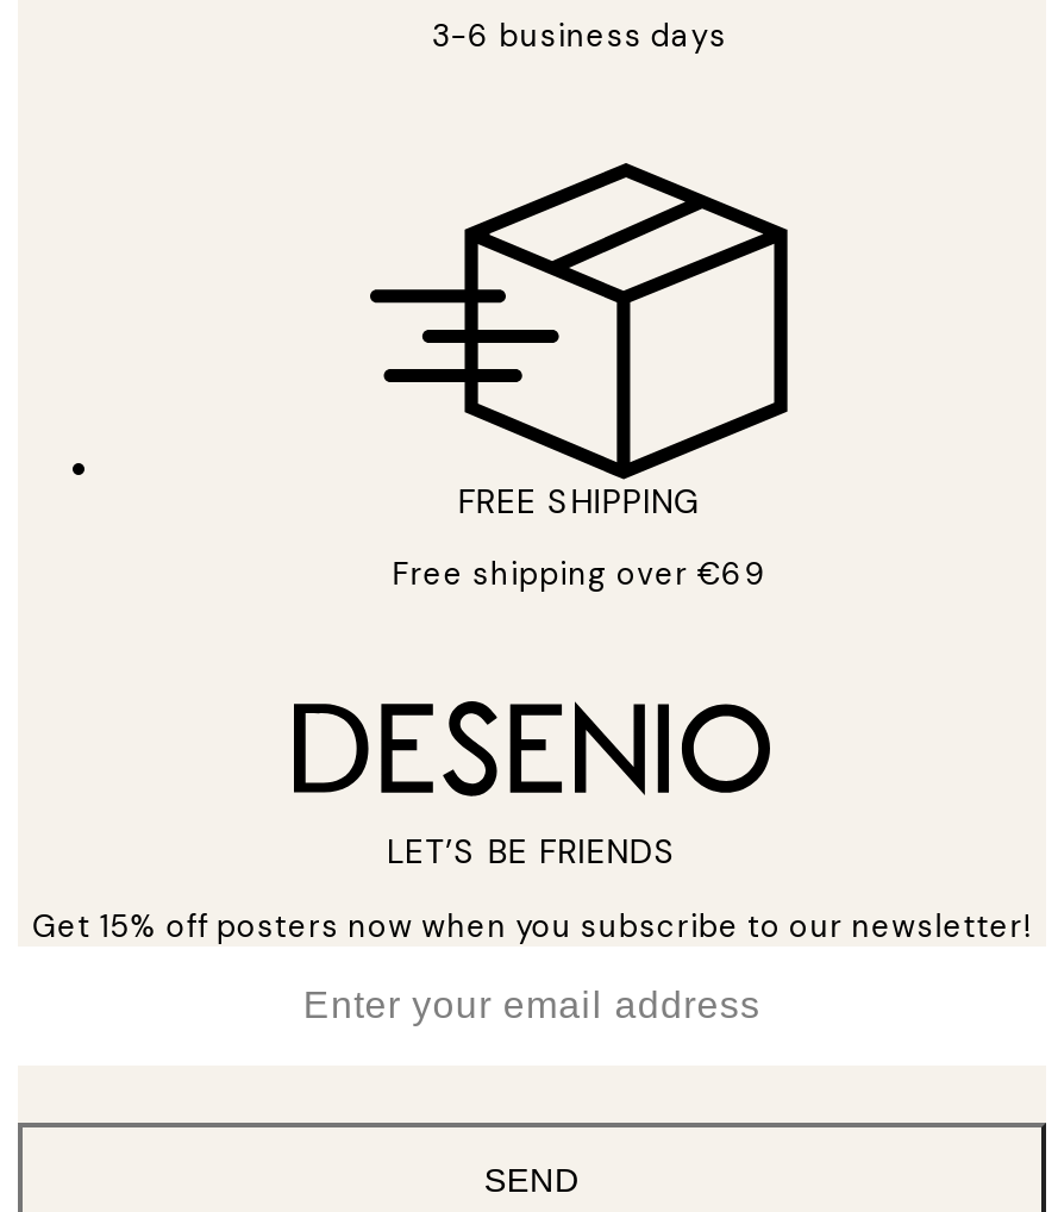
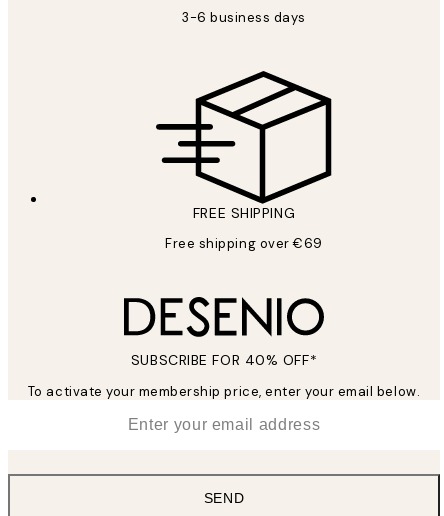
[387,830,677,873] LET’S BE FRIENDS -> [131,351,317,369] SUBSCRIBE FOR 40% OFF*
[32,906,1032,947] Get 15% off posters now when you subscribe to our newsletter! -> [28,383,420,400] To activate your membership price, enter your email below.

